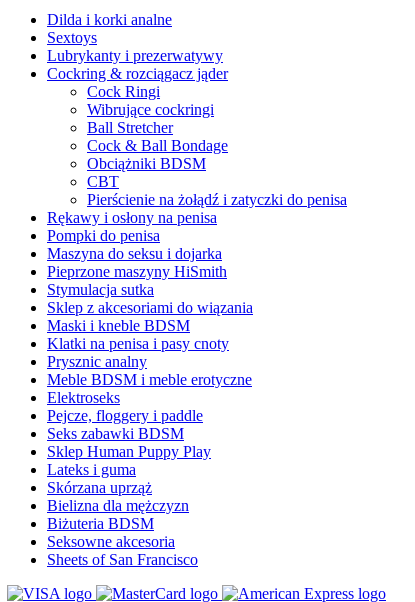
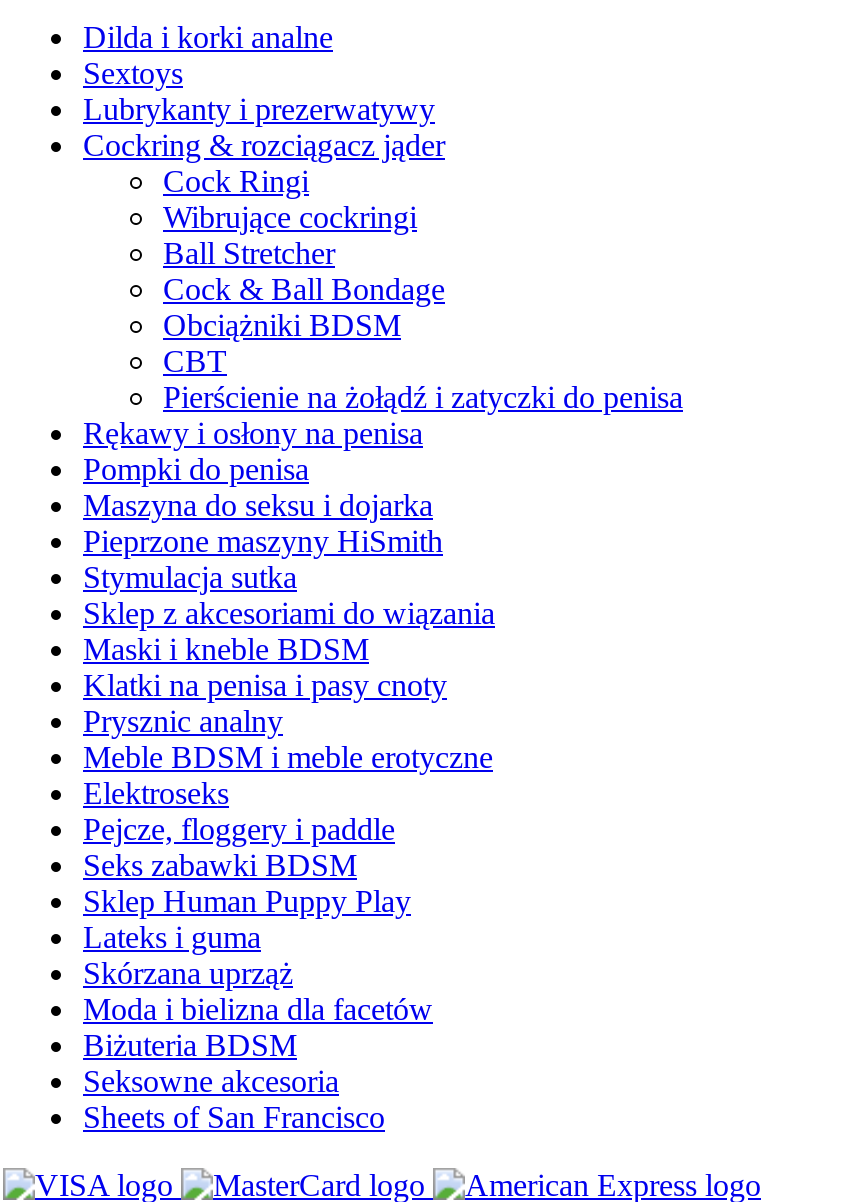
[47,497,189,514] Bielizna dla mężczyzn -> [83,992,433,1026] Moda i bielizna dla facetów

